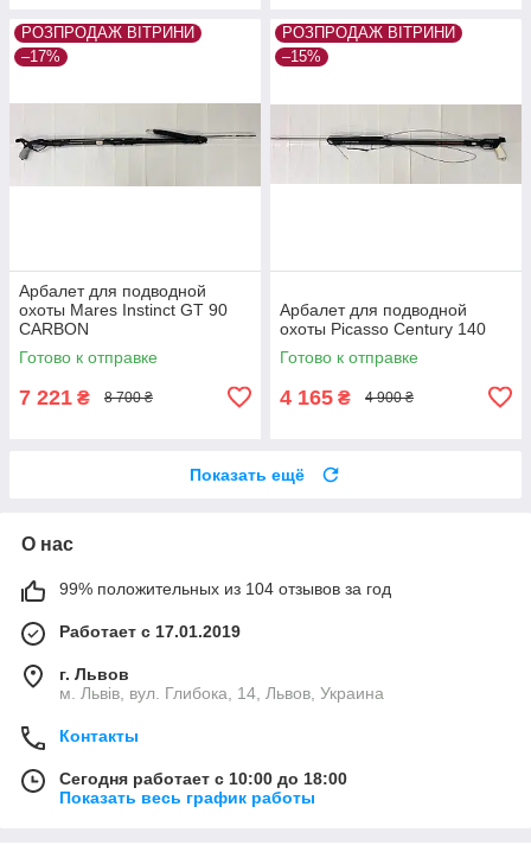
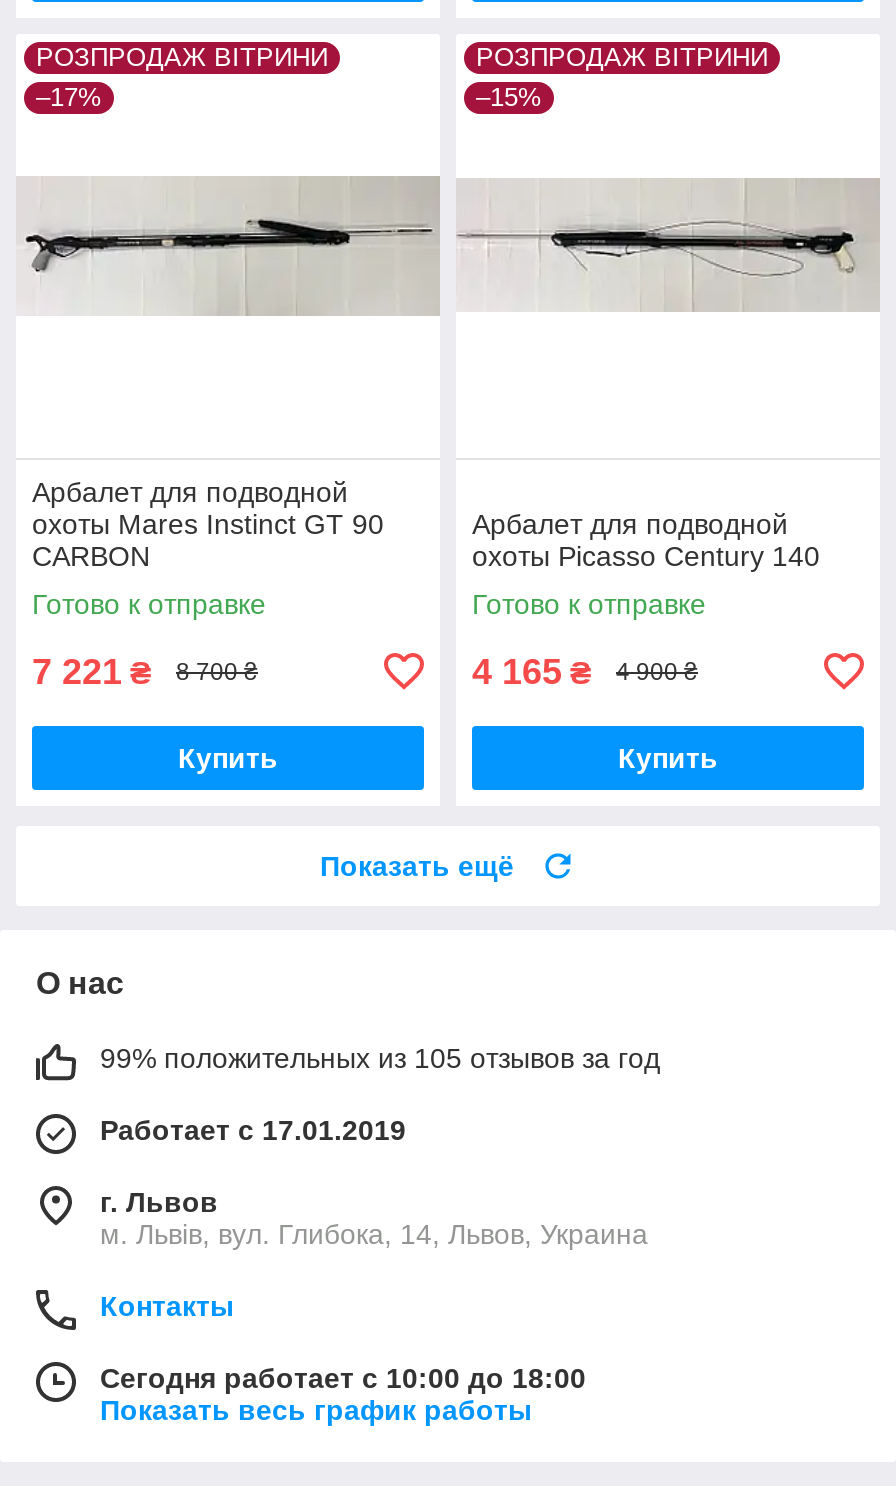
none -> [178,742,278,774] Купить
none -> [618,742,718,774] Купить
[59,579,391,598] 99% положительных из 104 отзывов за год -> [100,1042,660,1074] 99% положительных из 105 отзывов за год

